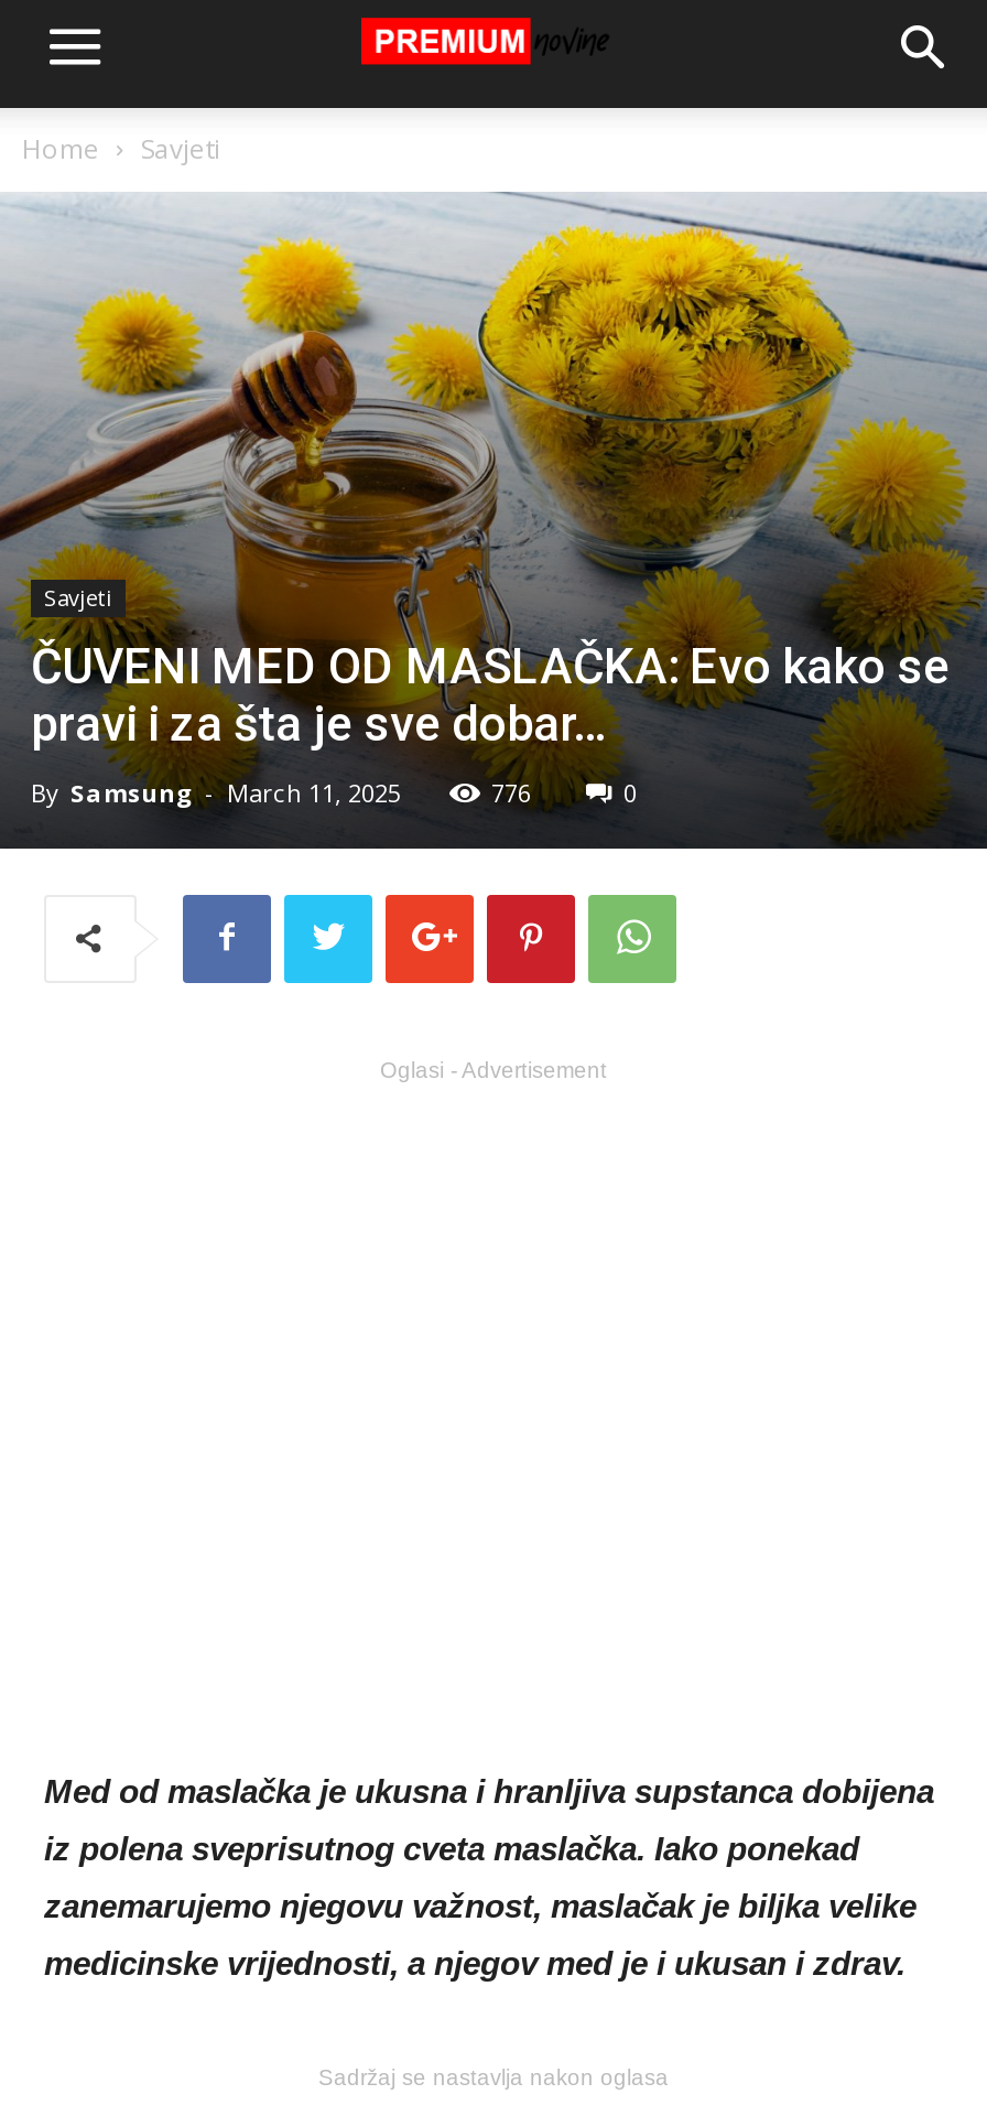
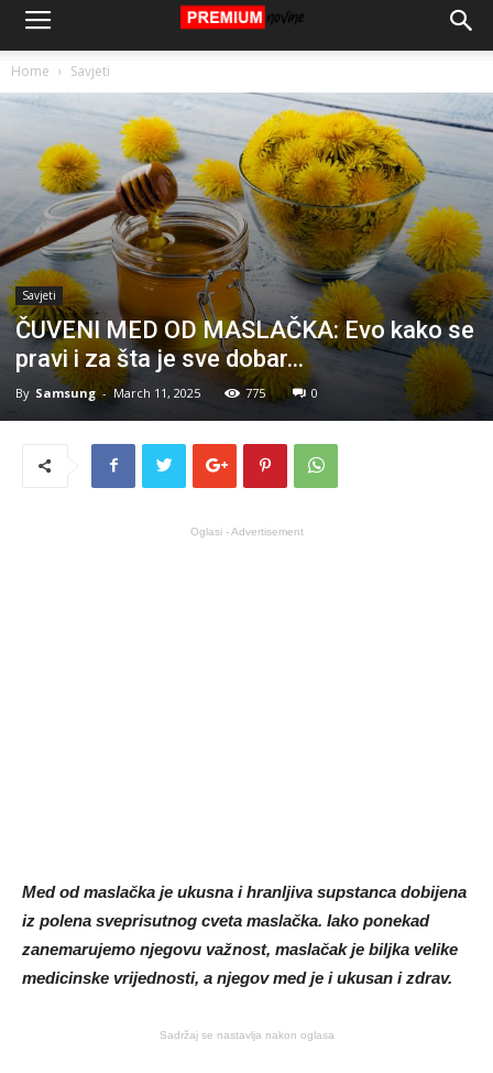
[491,776,531,809] 776 -> [245,384,265,401] 775

